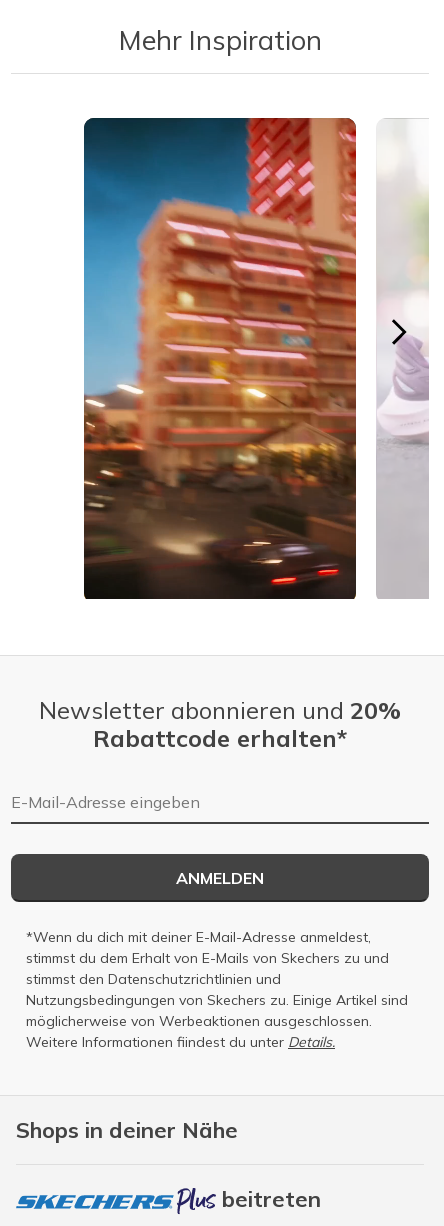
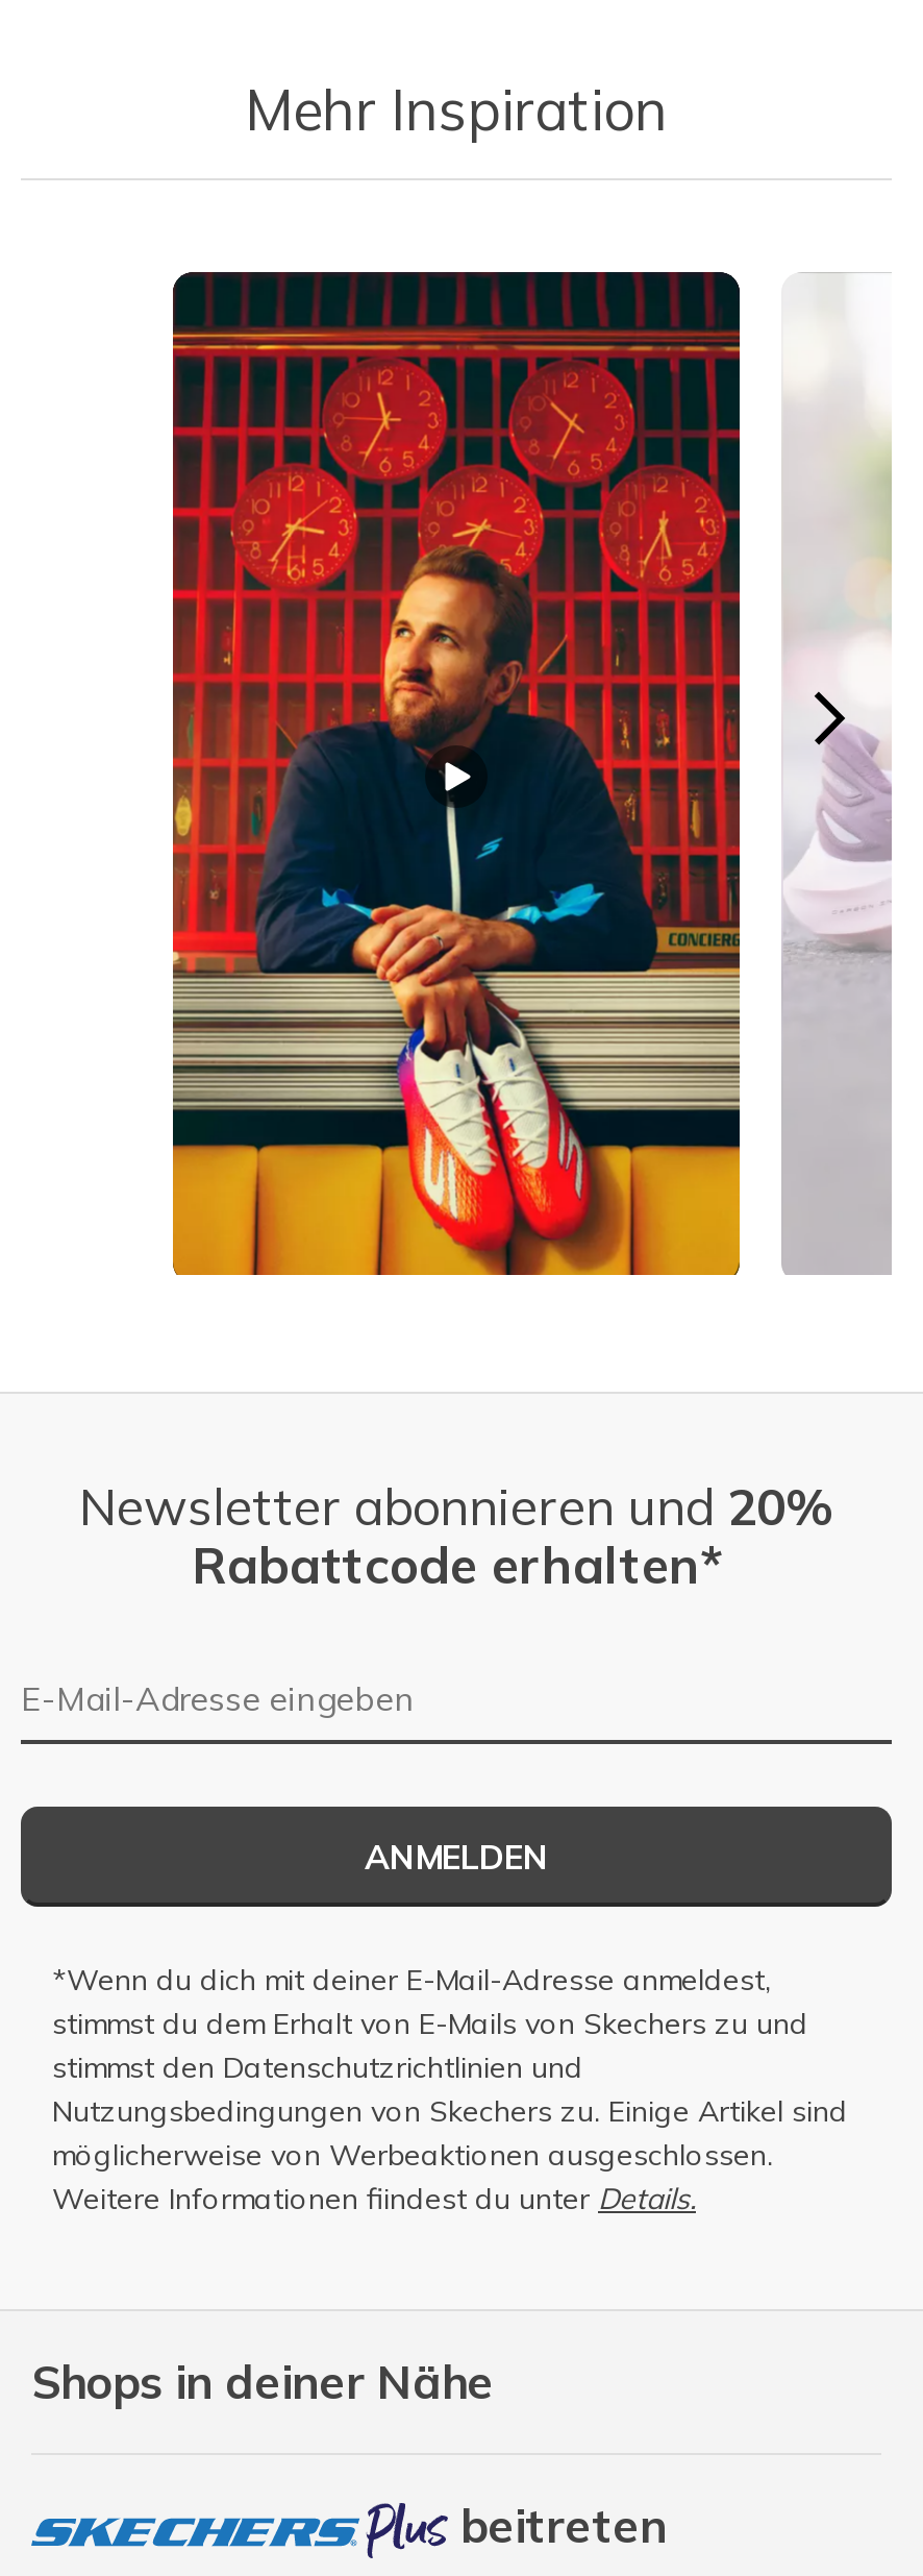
[83,134,357,600] [image] -> [171,305,742,1277] [image]

